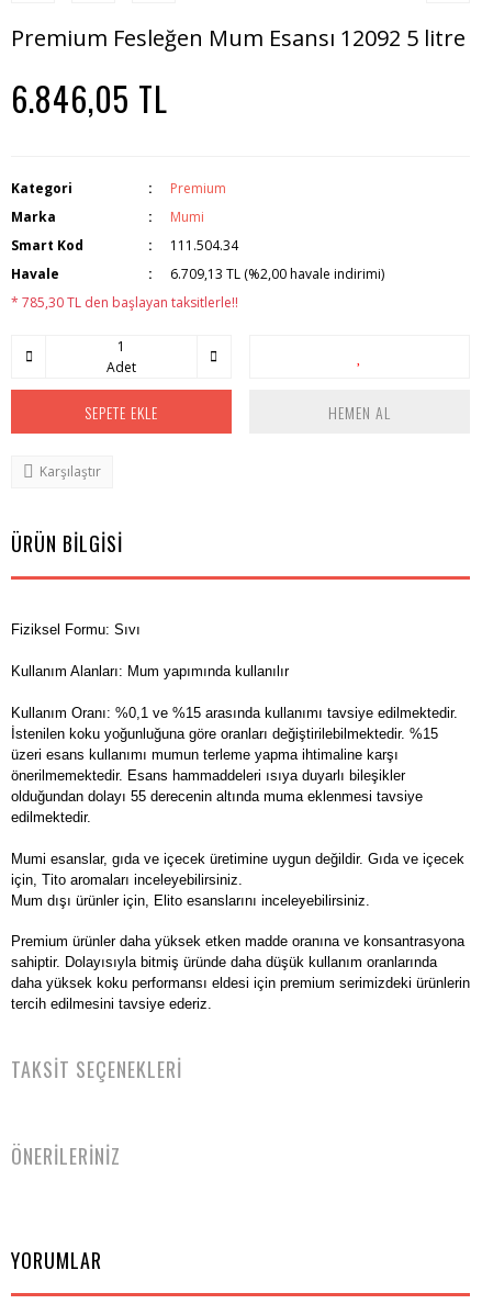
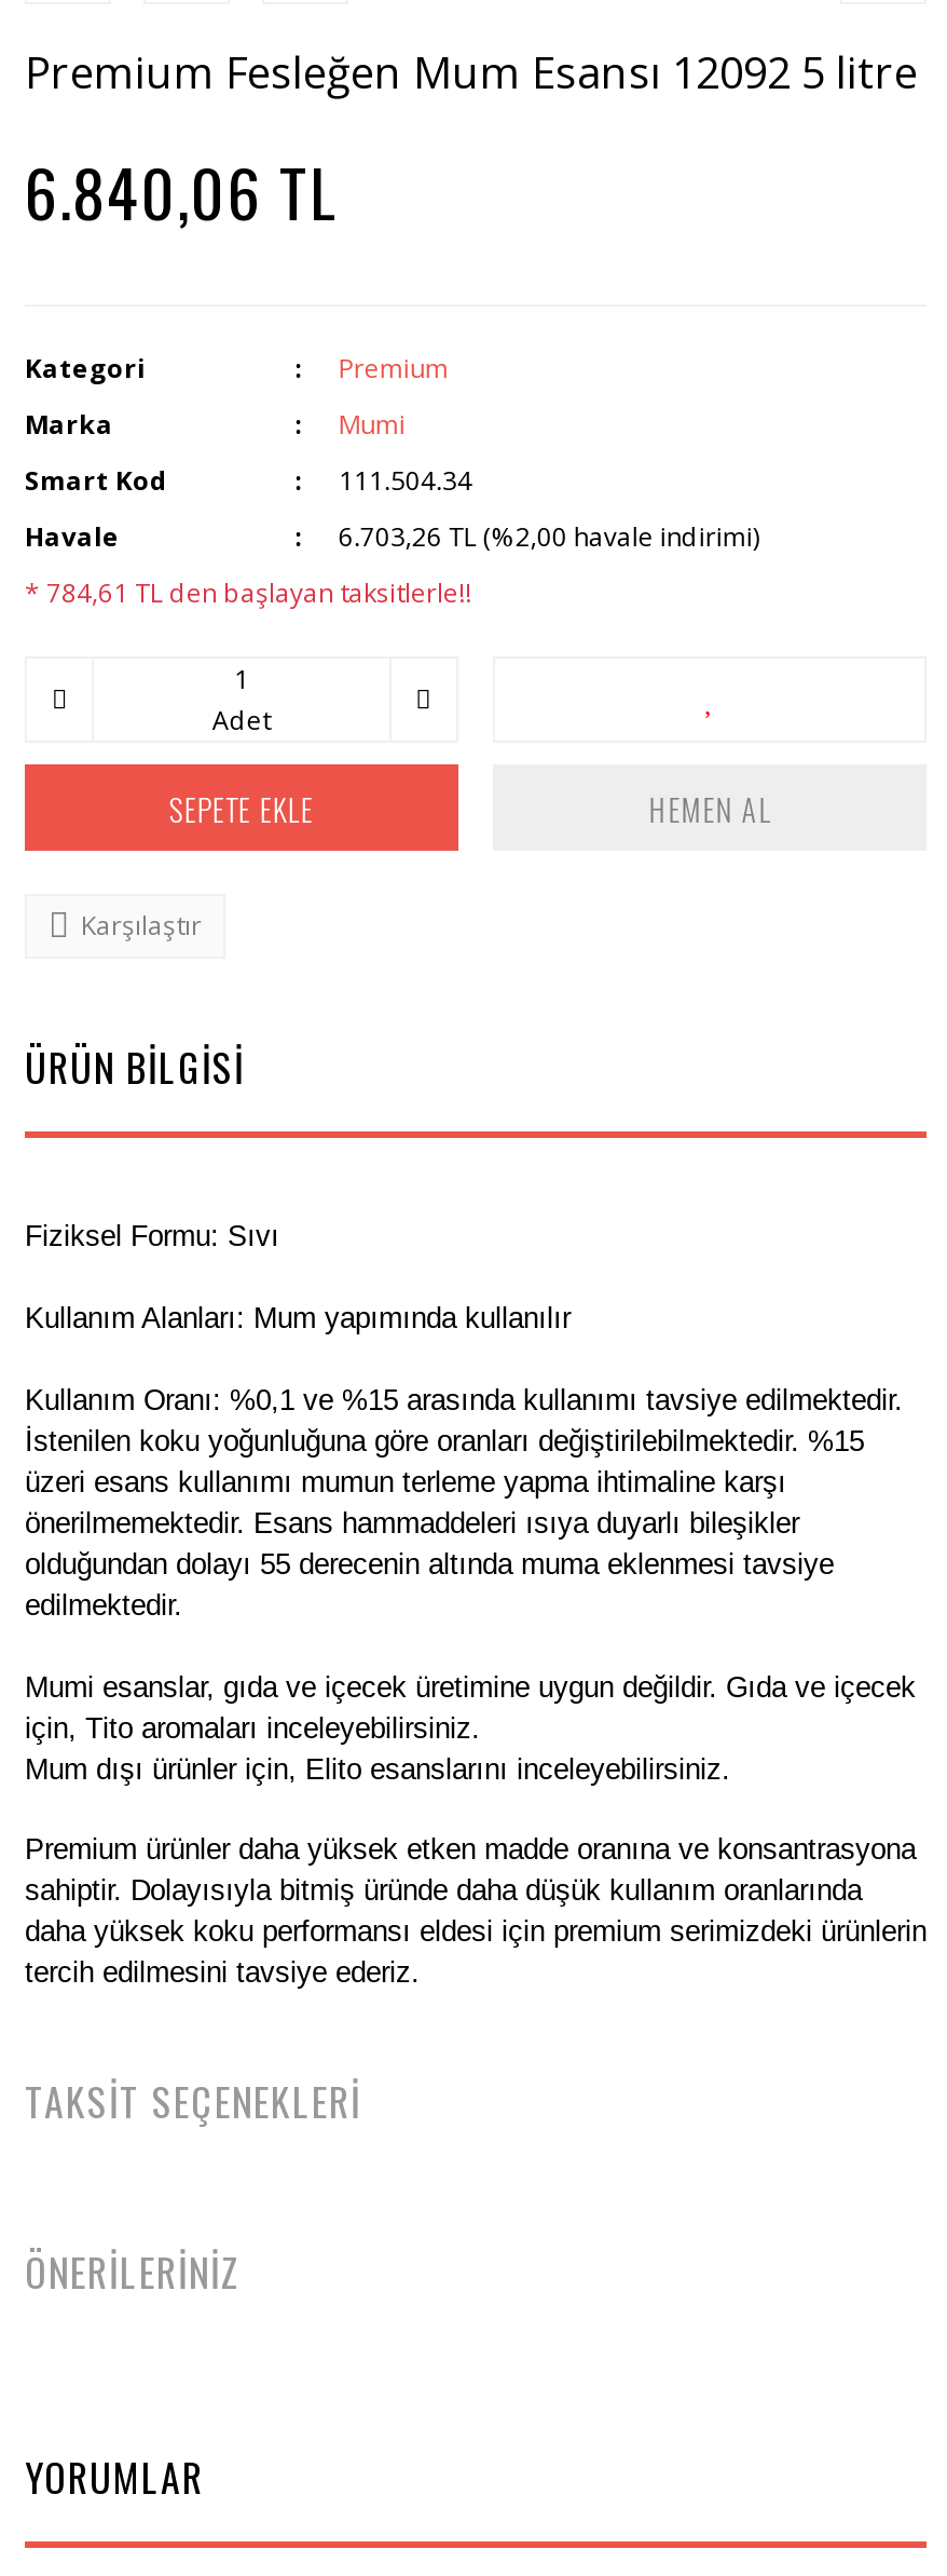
[11,74,168,123] 6.846,05 TL -> [25,143,338,240] 6.840,06 TL
[171,265,385,283] 6.709,13 TL (%2,00 havale indirimi) -> [338,518,759,555] 6.703,26 TL (%2,00 havale indirimi)
[11,293,238,312] * 785,30 TL den başlayan taksitlerle!! -> [25,574,471,611] * 784,61 TL den başlayan taksitlerle!!

